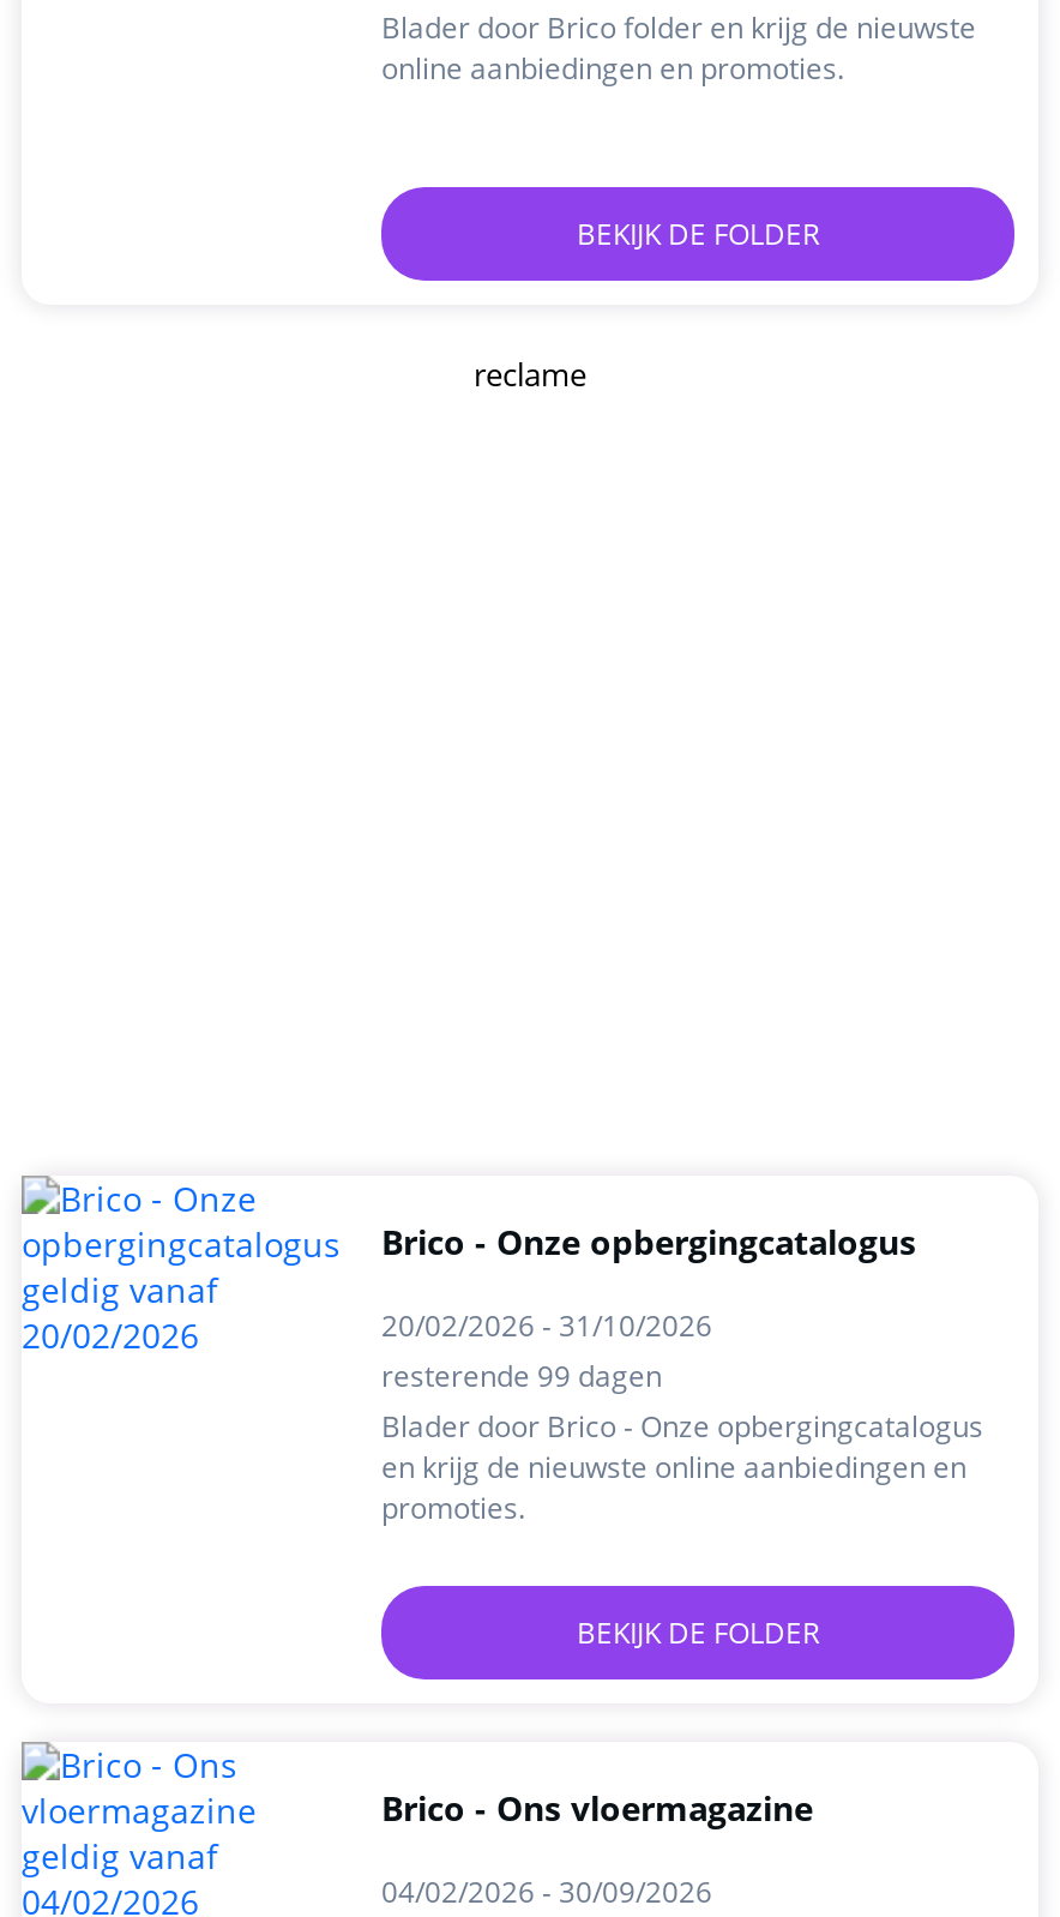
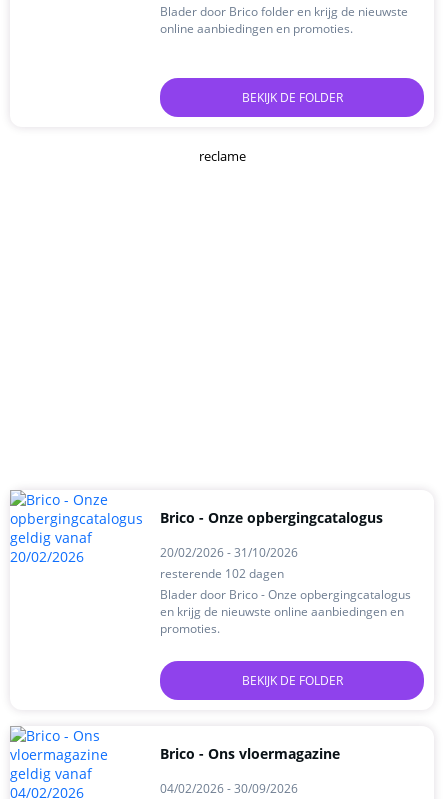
[381,1356,662,1396] resterende 99 dagen -> [160,565,284,582] resterende 102 dagen

